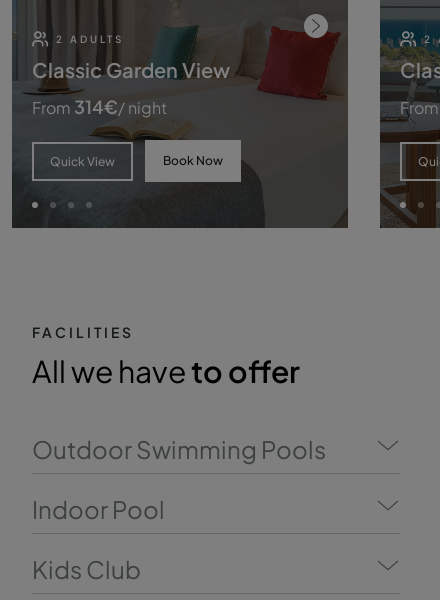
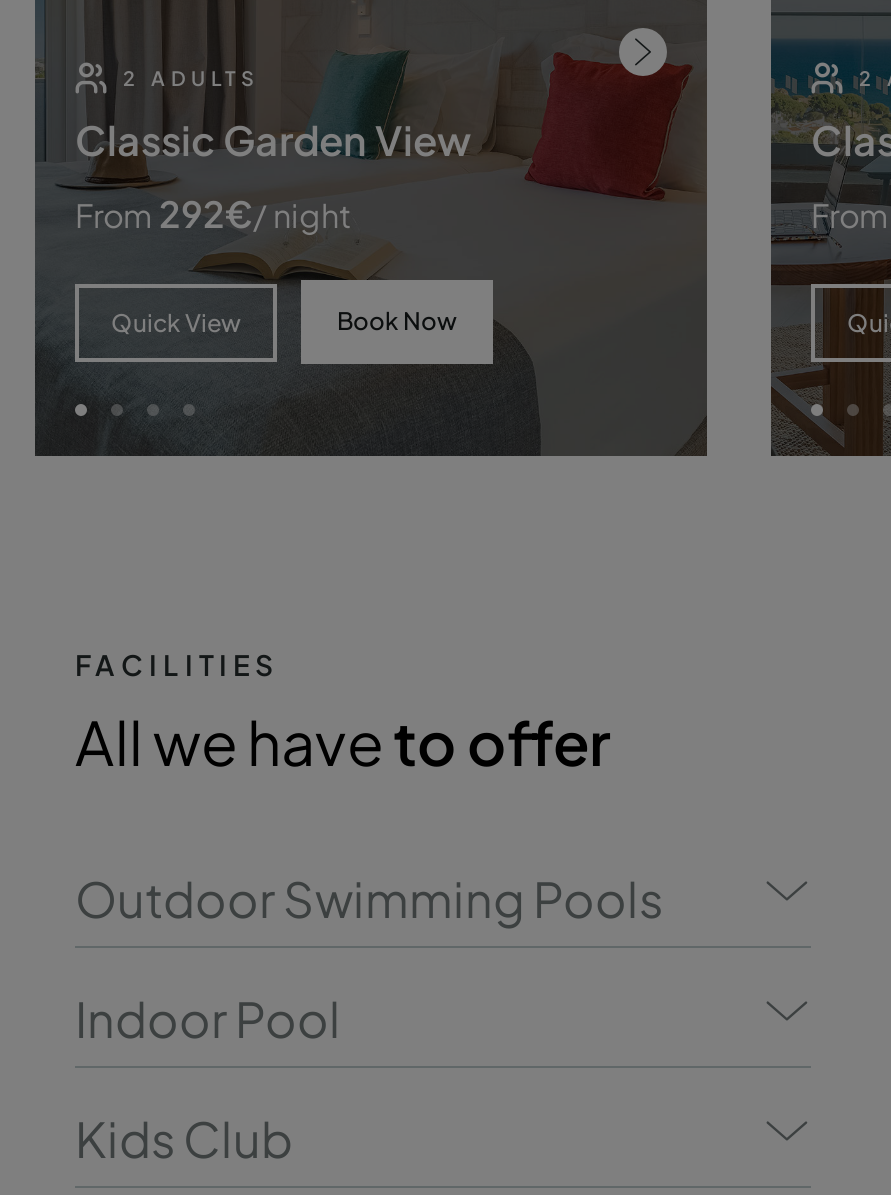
[32,95,167,118] From 314€/ night -> [75,190,351,236] From 292€/ night

